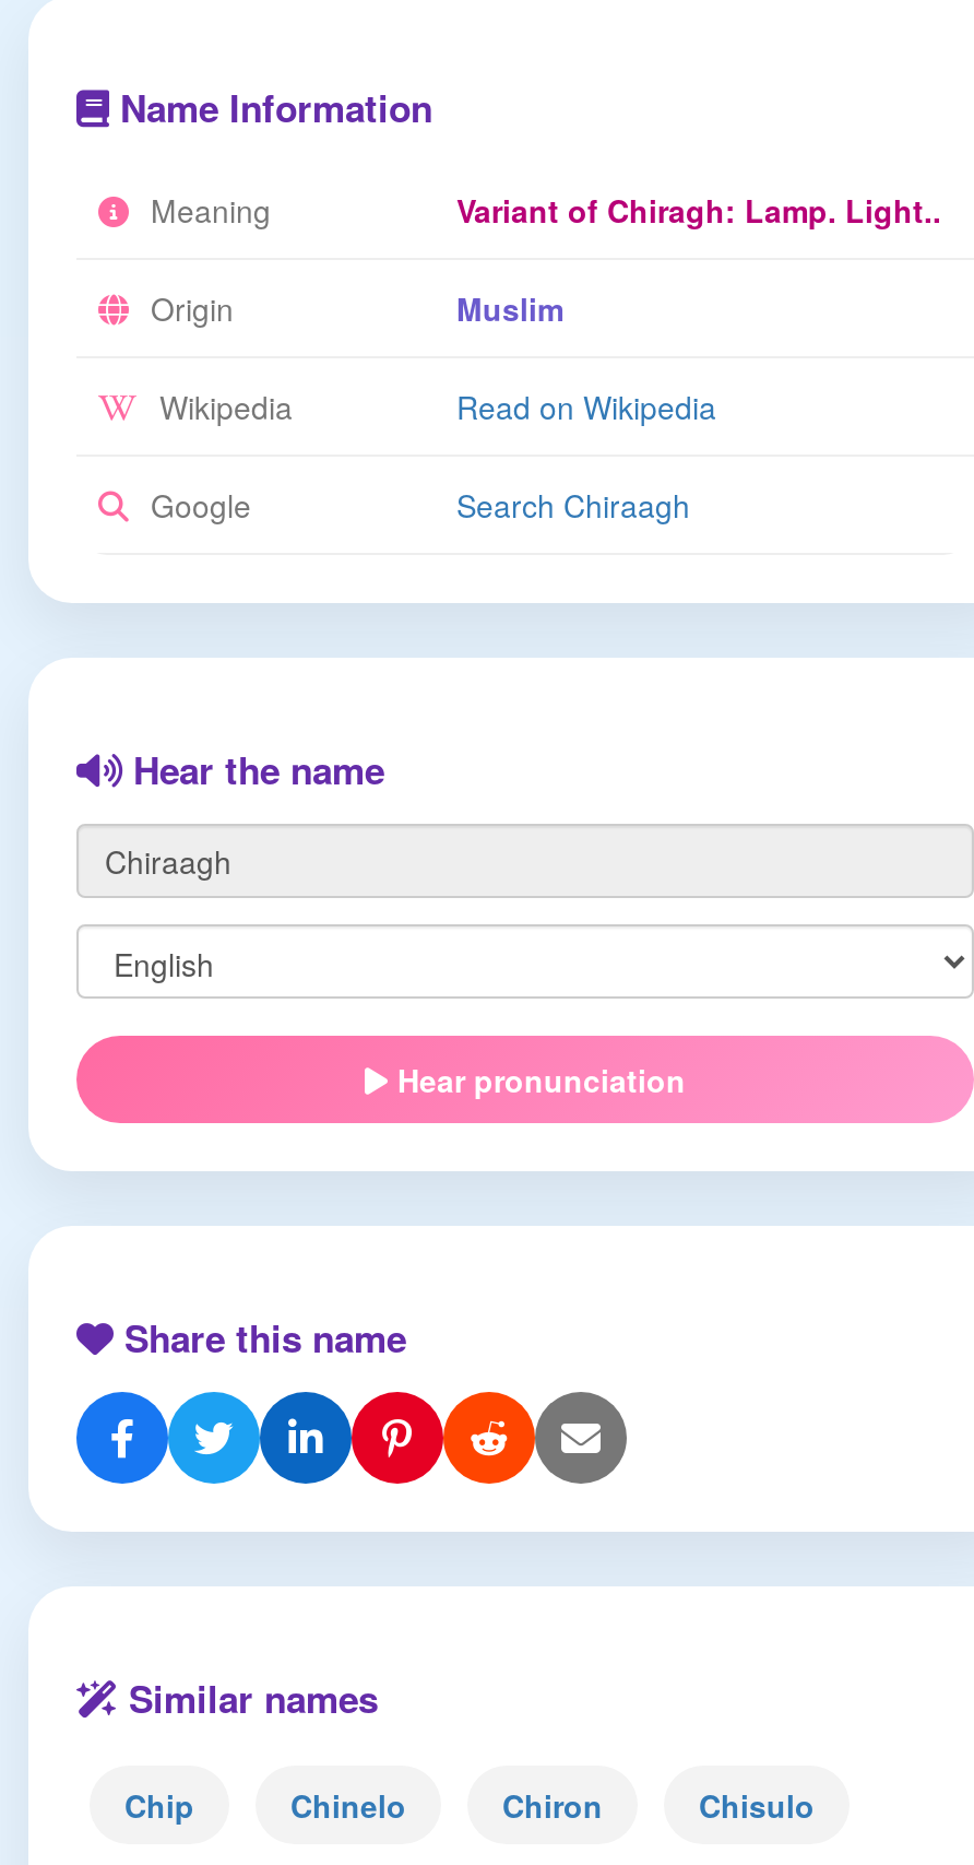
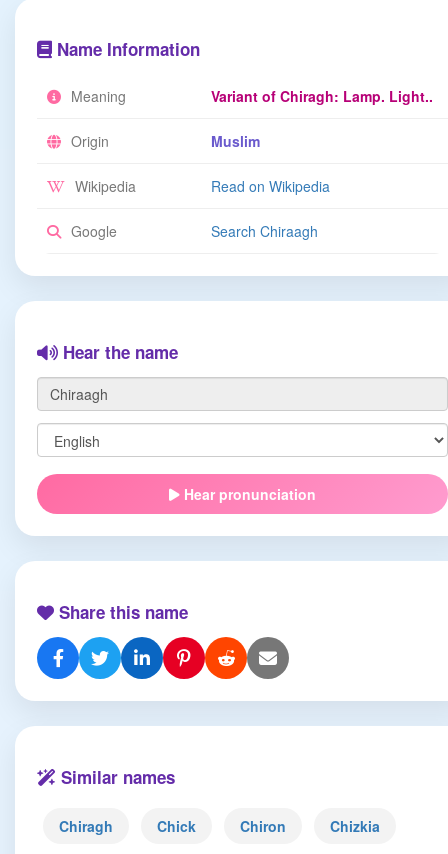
[124,1783,406,1827] Chip | Chinelo -> [59,816,196,836] Chiragh | Chick
[699,1783,815,1827] Chisulo -> [330,816,380,836] Chizkia

